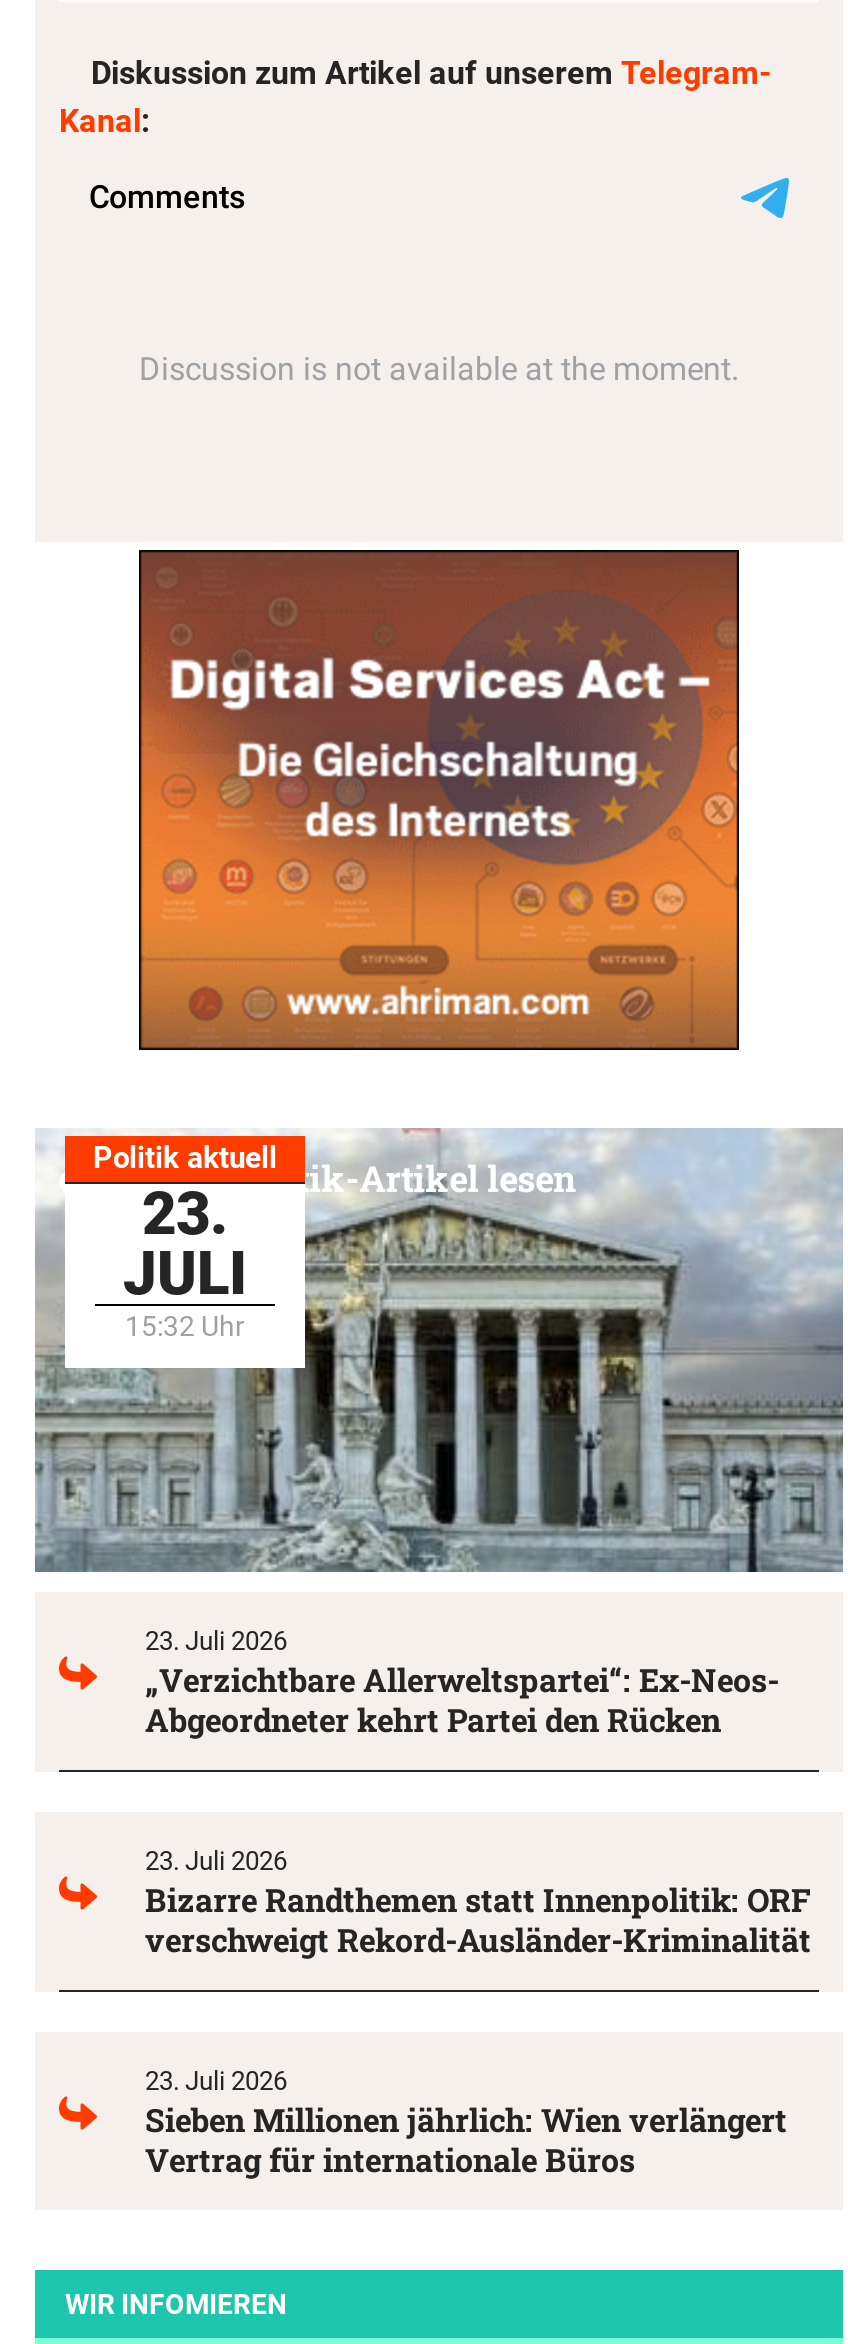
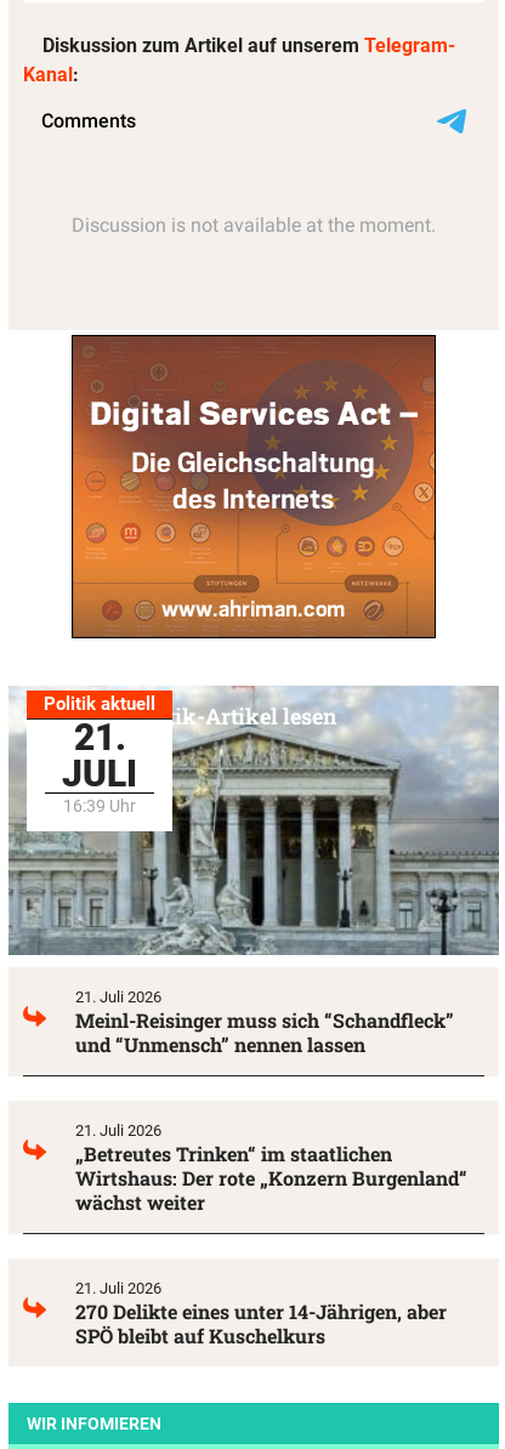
[142,1177,228,1247] 23. -> [73,715,126,758] 21.
[125,1309,245,1341] 15:32 Uhr -> [63,795,136,815] 16:39 Uhr
[145,1625,779,1739] 23. Juli 2026 | „Verzichtbare Allerweltspartei“: Ex-Neos- | Abgeordneter kehrt Partei den Rücken -> [75,987,454,1056] 21. Juli 2026 | Meinl-Reisinger muss sich “Schandfleck” | und “Unmensch” nennen lassen
[145,1845,811,1959] 23. Juli 2026 | Bizarre Randthemen statt Innenpolitik: ORF | verschweigt Rekord-Ausländer-Kriminalität -> [75,1121,467,1214] 21. Juli 2026 | „Betreutes Trinken“ im staatlichen | Wirtshaus: Der rote „Konzern Burgenland“ | wächst weiter
[145,2065,787,2179] 23. Juli 2026 | Sieben Millionen jährlich: Wien verlängert | Vertrag für internationale Büros -> [75,1278,447,1348] 21. Juli 2026 | 270 Delikte eines unter 14-Jährigen, aber | SPÖ bleibt auf Kuschelkurs

